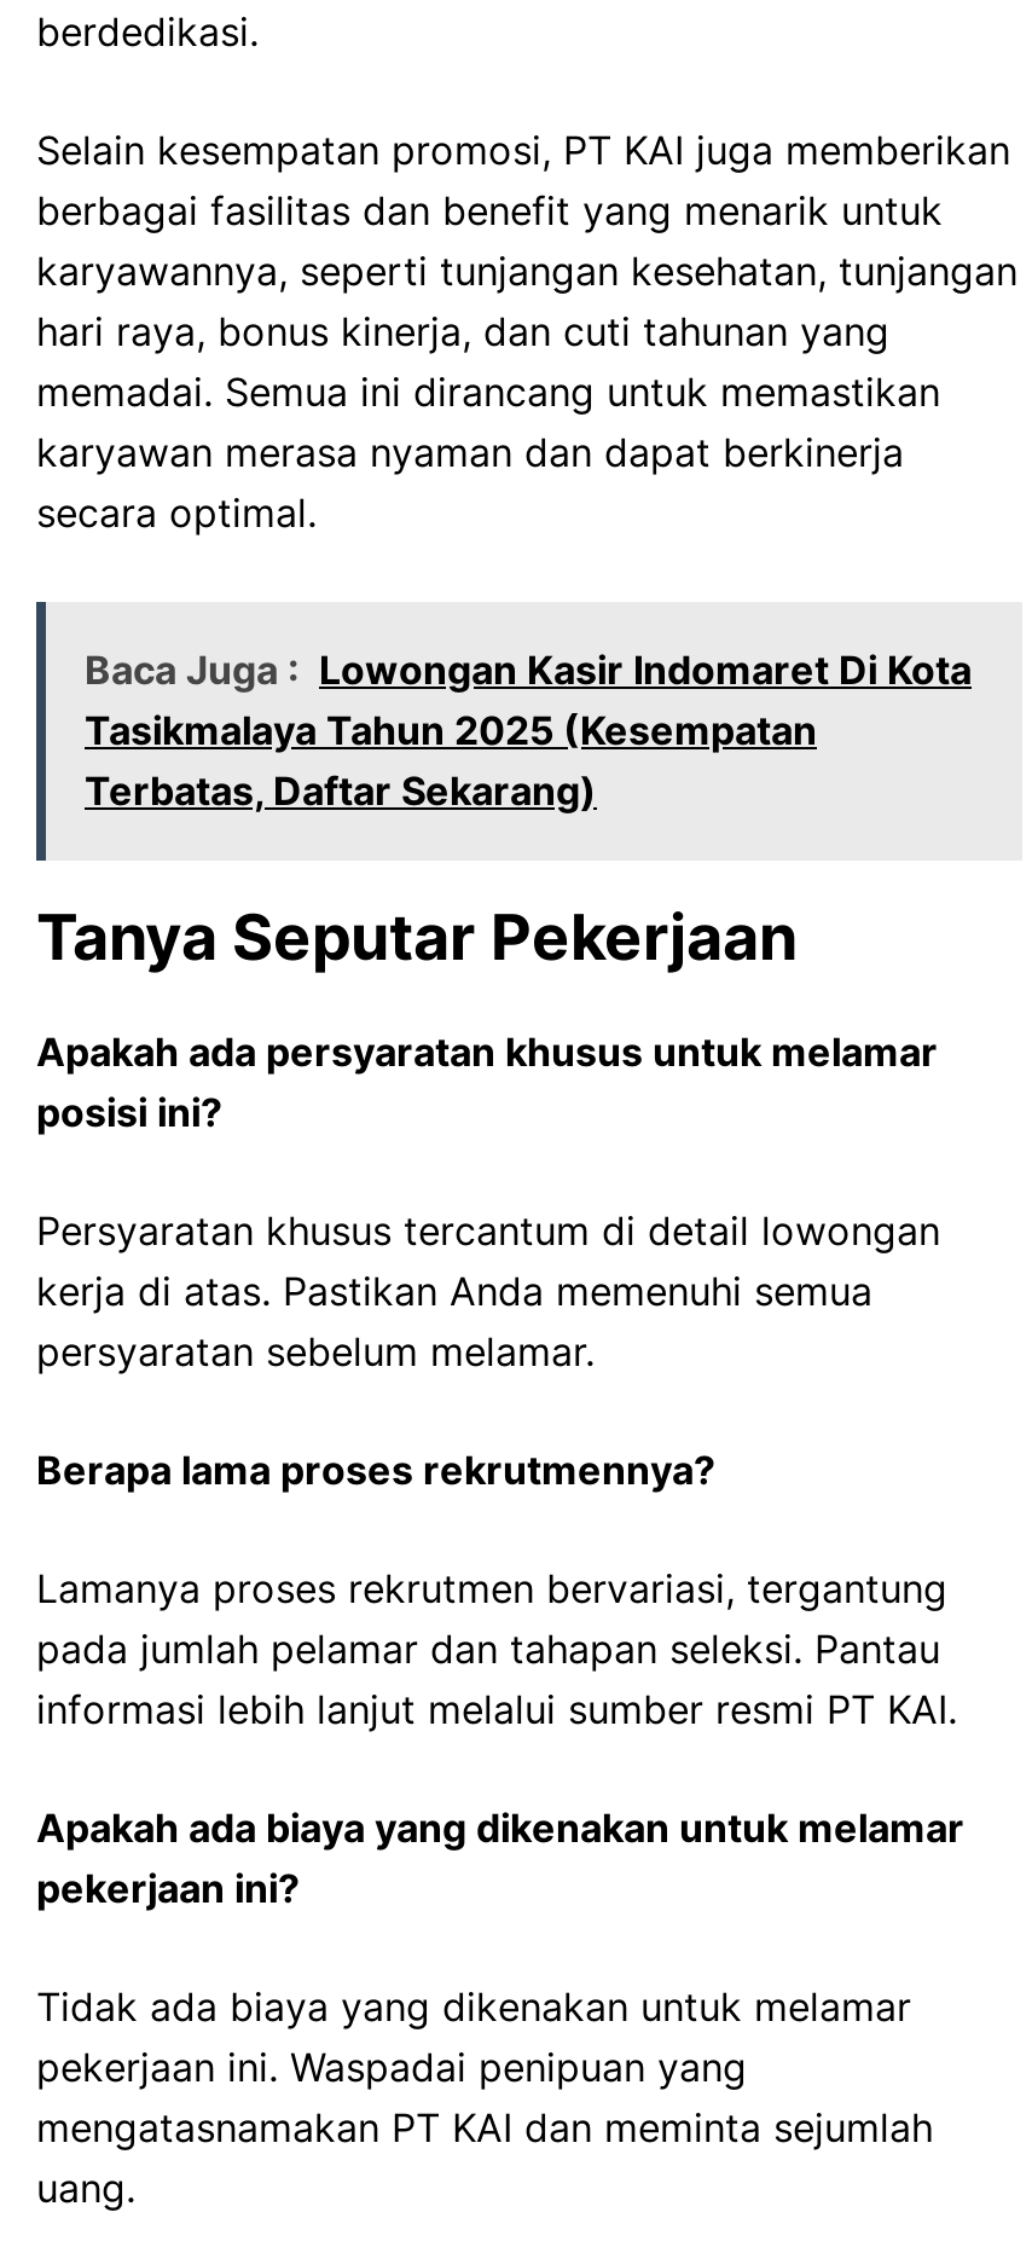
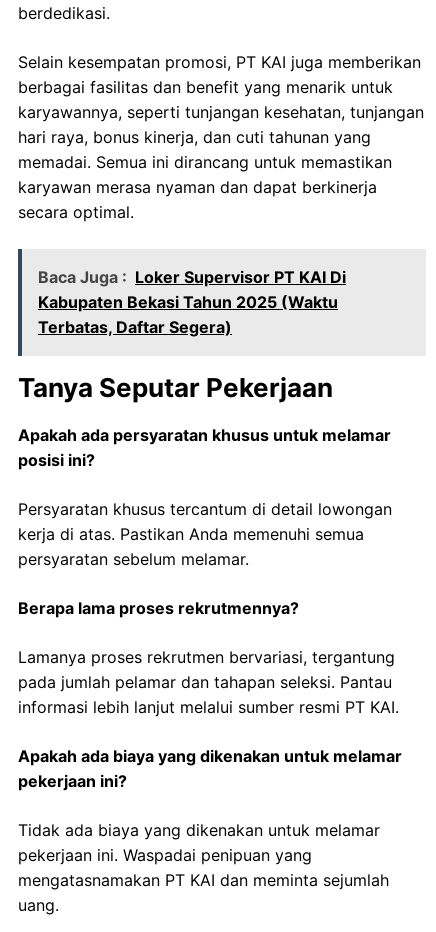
[85,645,972,815] Baca Juga : Lowongan Kasir Indomaret Di Kota | Tasikmalaya Tahun 2025 (Kesempatan | Terbatas, Daftar Sekarang) -> [38,267,346,337] Baca Juga : Loker Supervisor PT KAI Di | Kabupaten Bekasi Tahun 2025 (Waktu | Terbatas, Daftar Segera)

